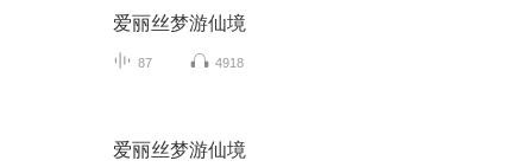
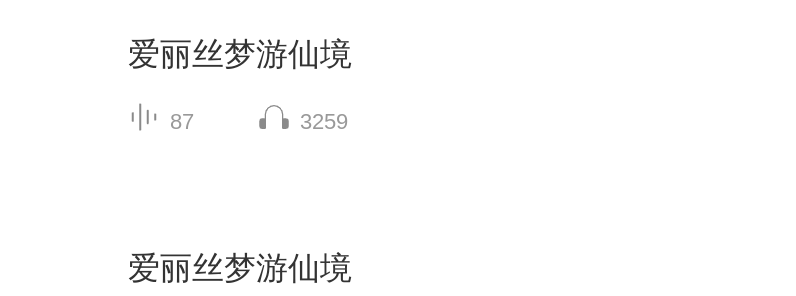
[215,55,244,70] 4918 -> [300,109,348,133] 3259

